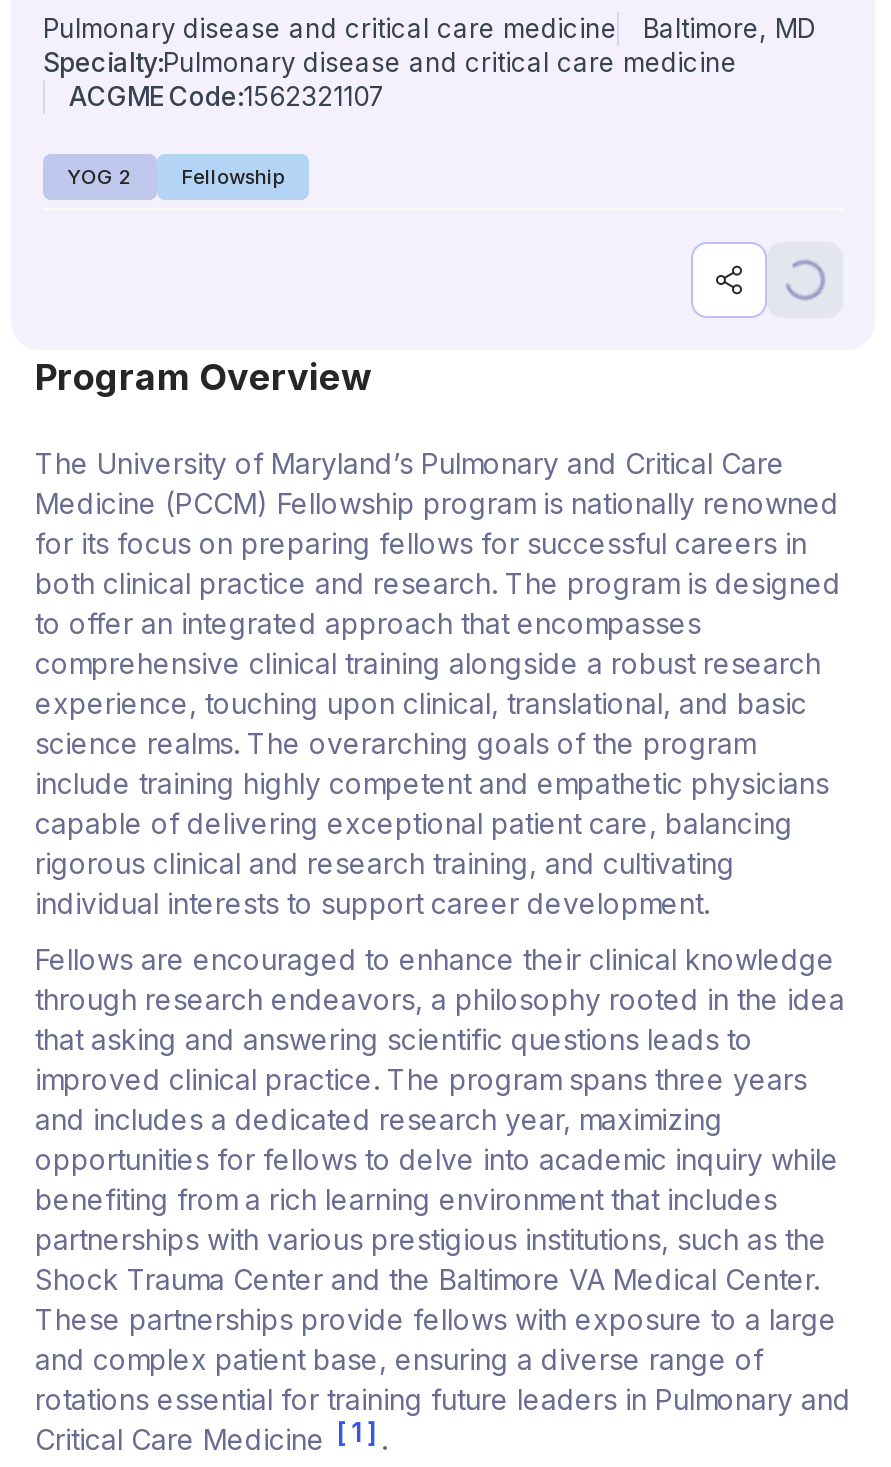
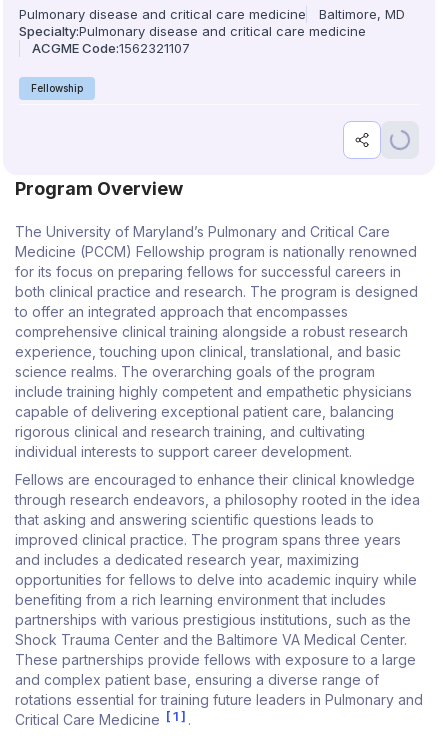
[67,164,133,188] YOG 2 -> none

